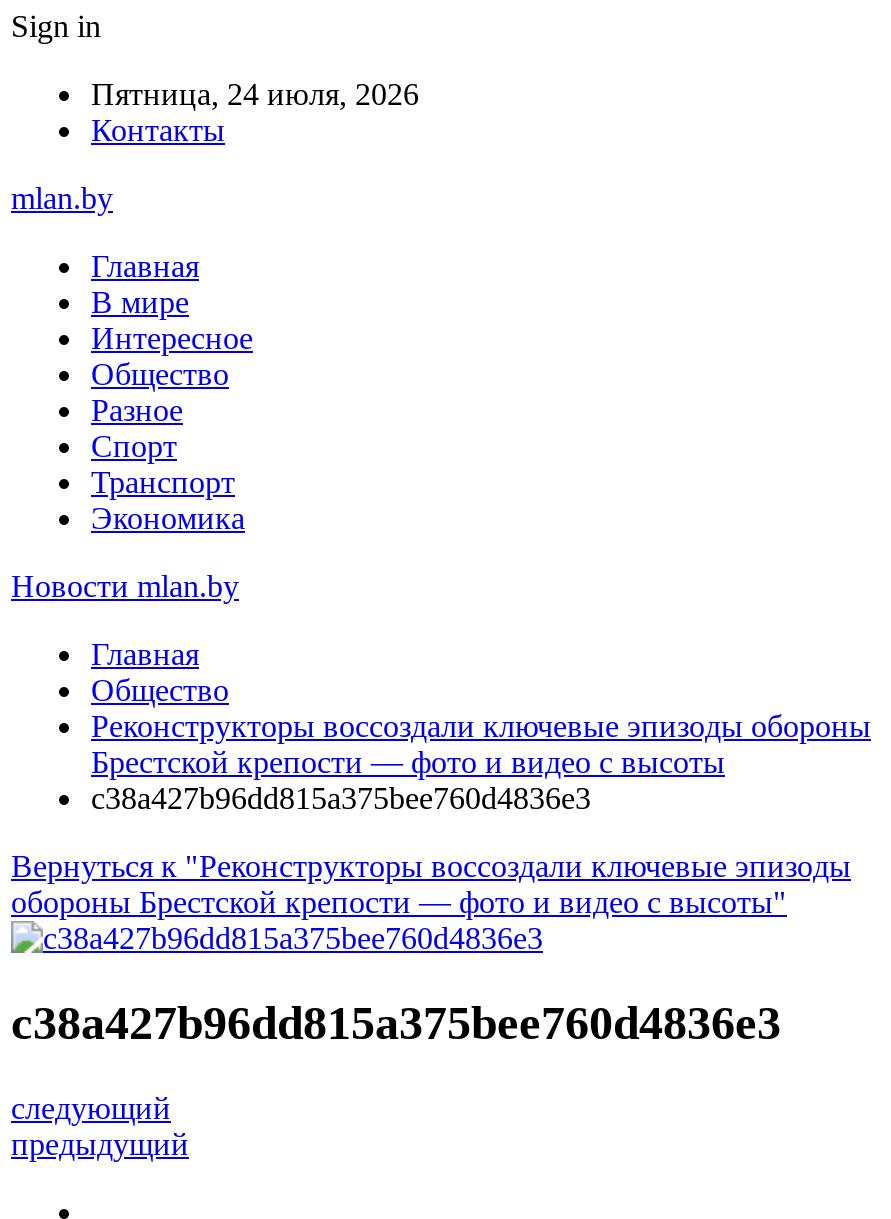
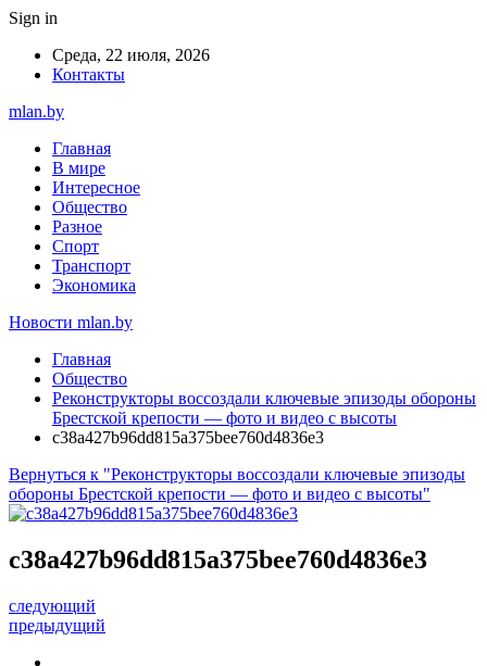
[91,77,419,111] Пятница, 24 июля, 2026 -> [52,46,210,64] Среда, 22 июля, 2026

